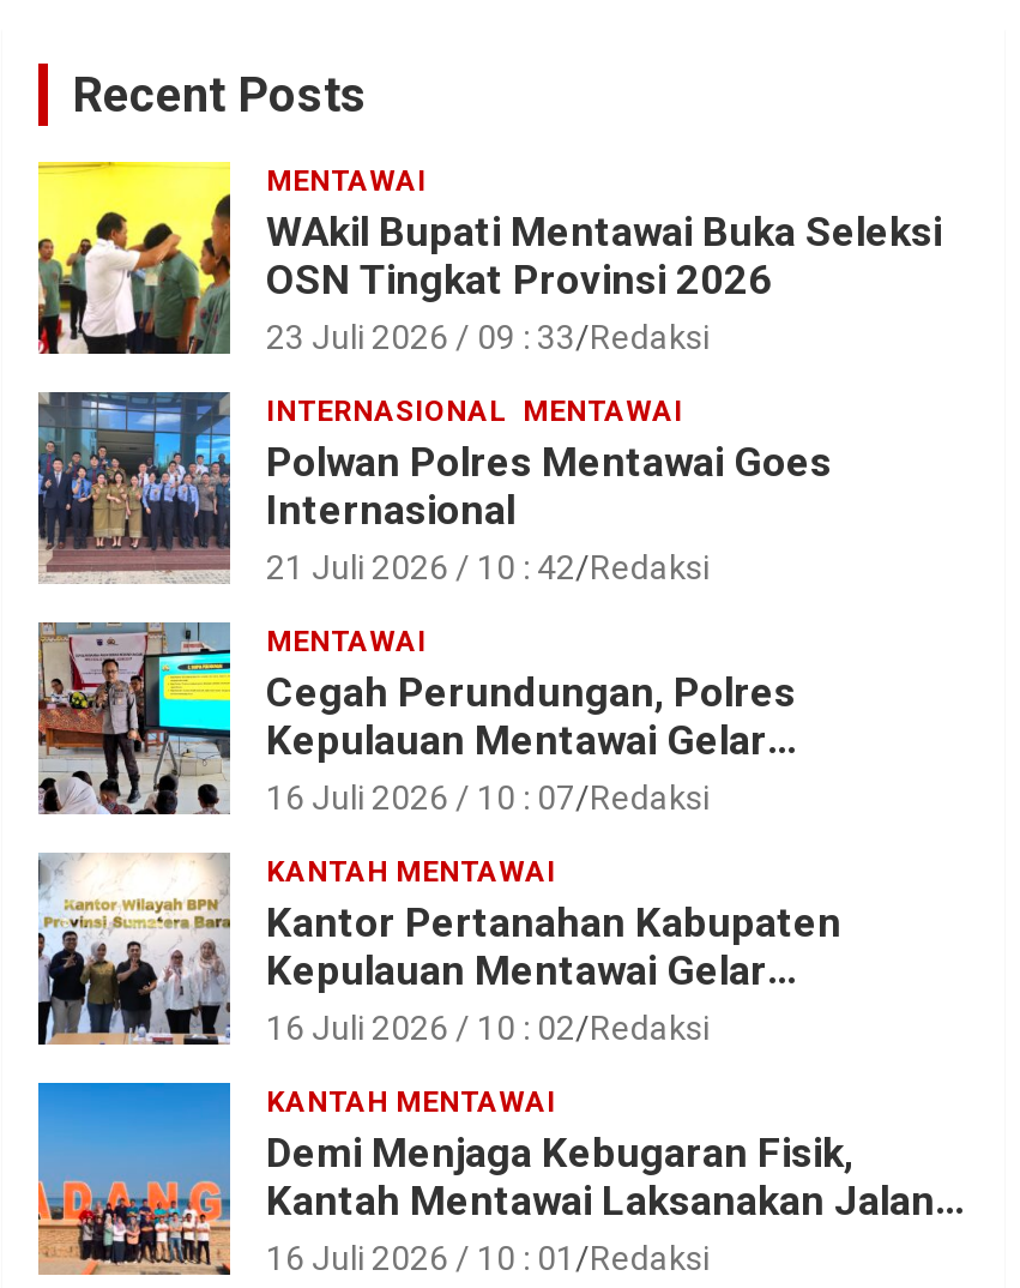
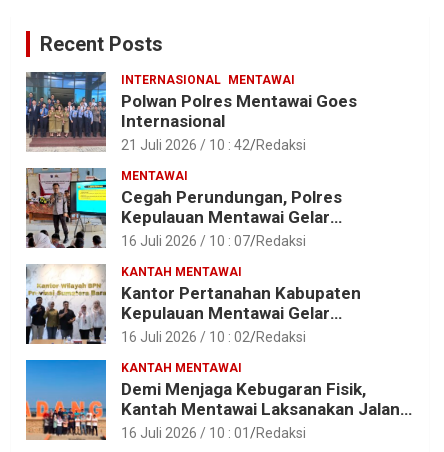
[36,160,942,356] [image] | MENTAWAI | WAkil Bupati Mentawai Buka Seleksi | OSN Tingkat Provinsi 2026 | 23 Juli 2026 / 09 : 33 Redaksi -> none

